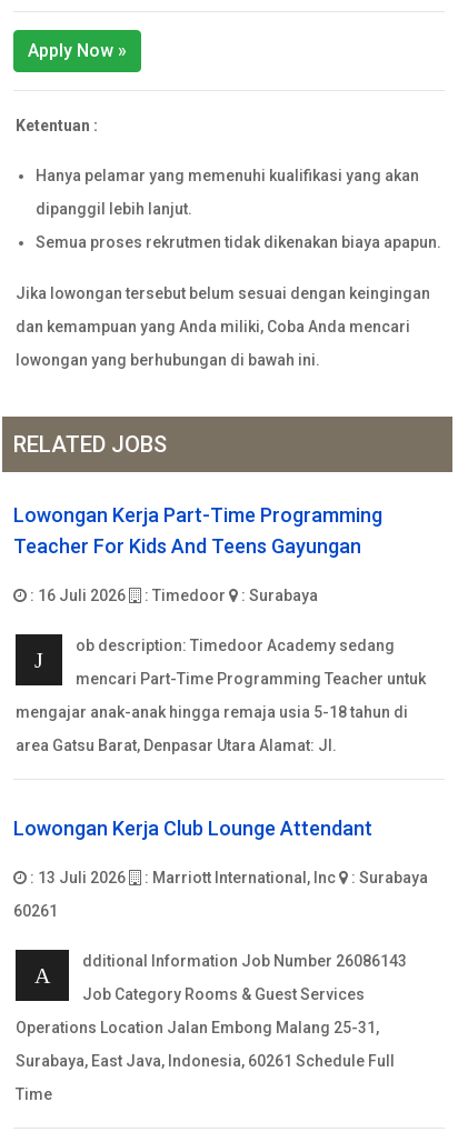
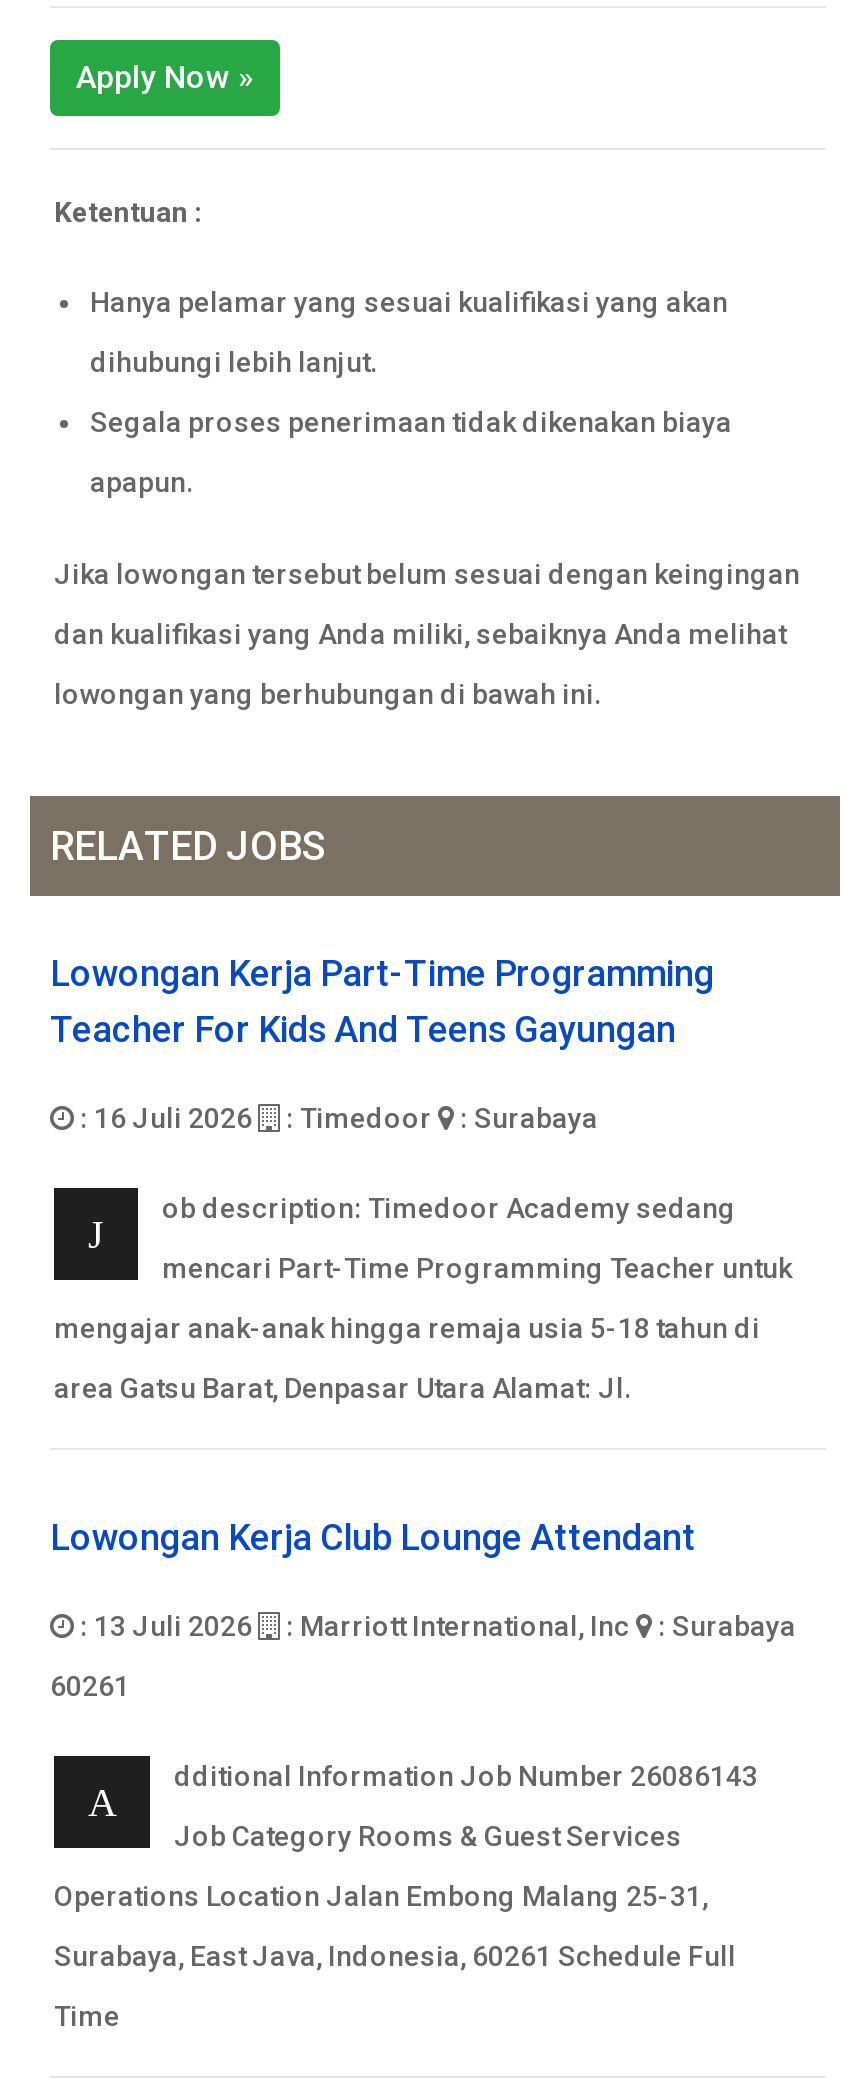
[36,167,441,251] Hanya pelamar yang memenuhi kualifikasi yang akan | dipanggil lebih lanjut. | Semua proses rekrutmen tidak dikenakan biaya apapun. -> [90,286,732,498] Hanya pelamar yang sesuai kualifikasi yang akan | dihubungi lebih lanjut. | Segala proses penerimaan tidak dikenakan biaya | apapun.
[16,318,410,335] dan kemampuan yang Anda miliki, Coba Anda mencari -> [54,618,786,650] dan kualifikasi yang Anda miliki, sebaiknya Anda melihat

